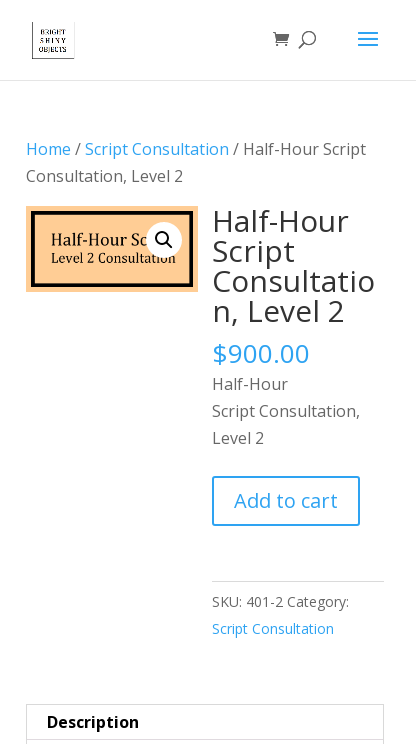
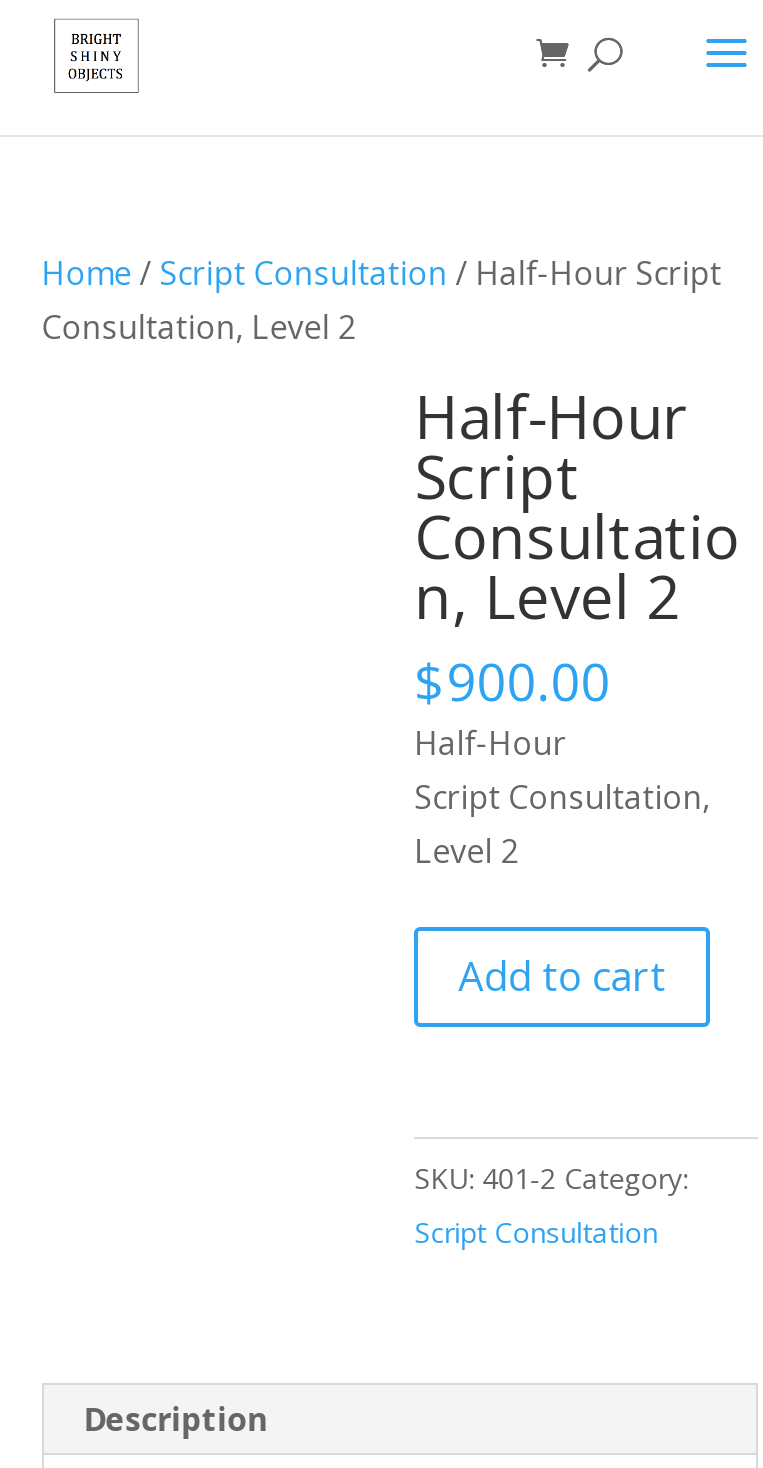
[25,205,199,293] [image] -> none

